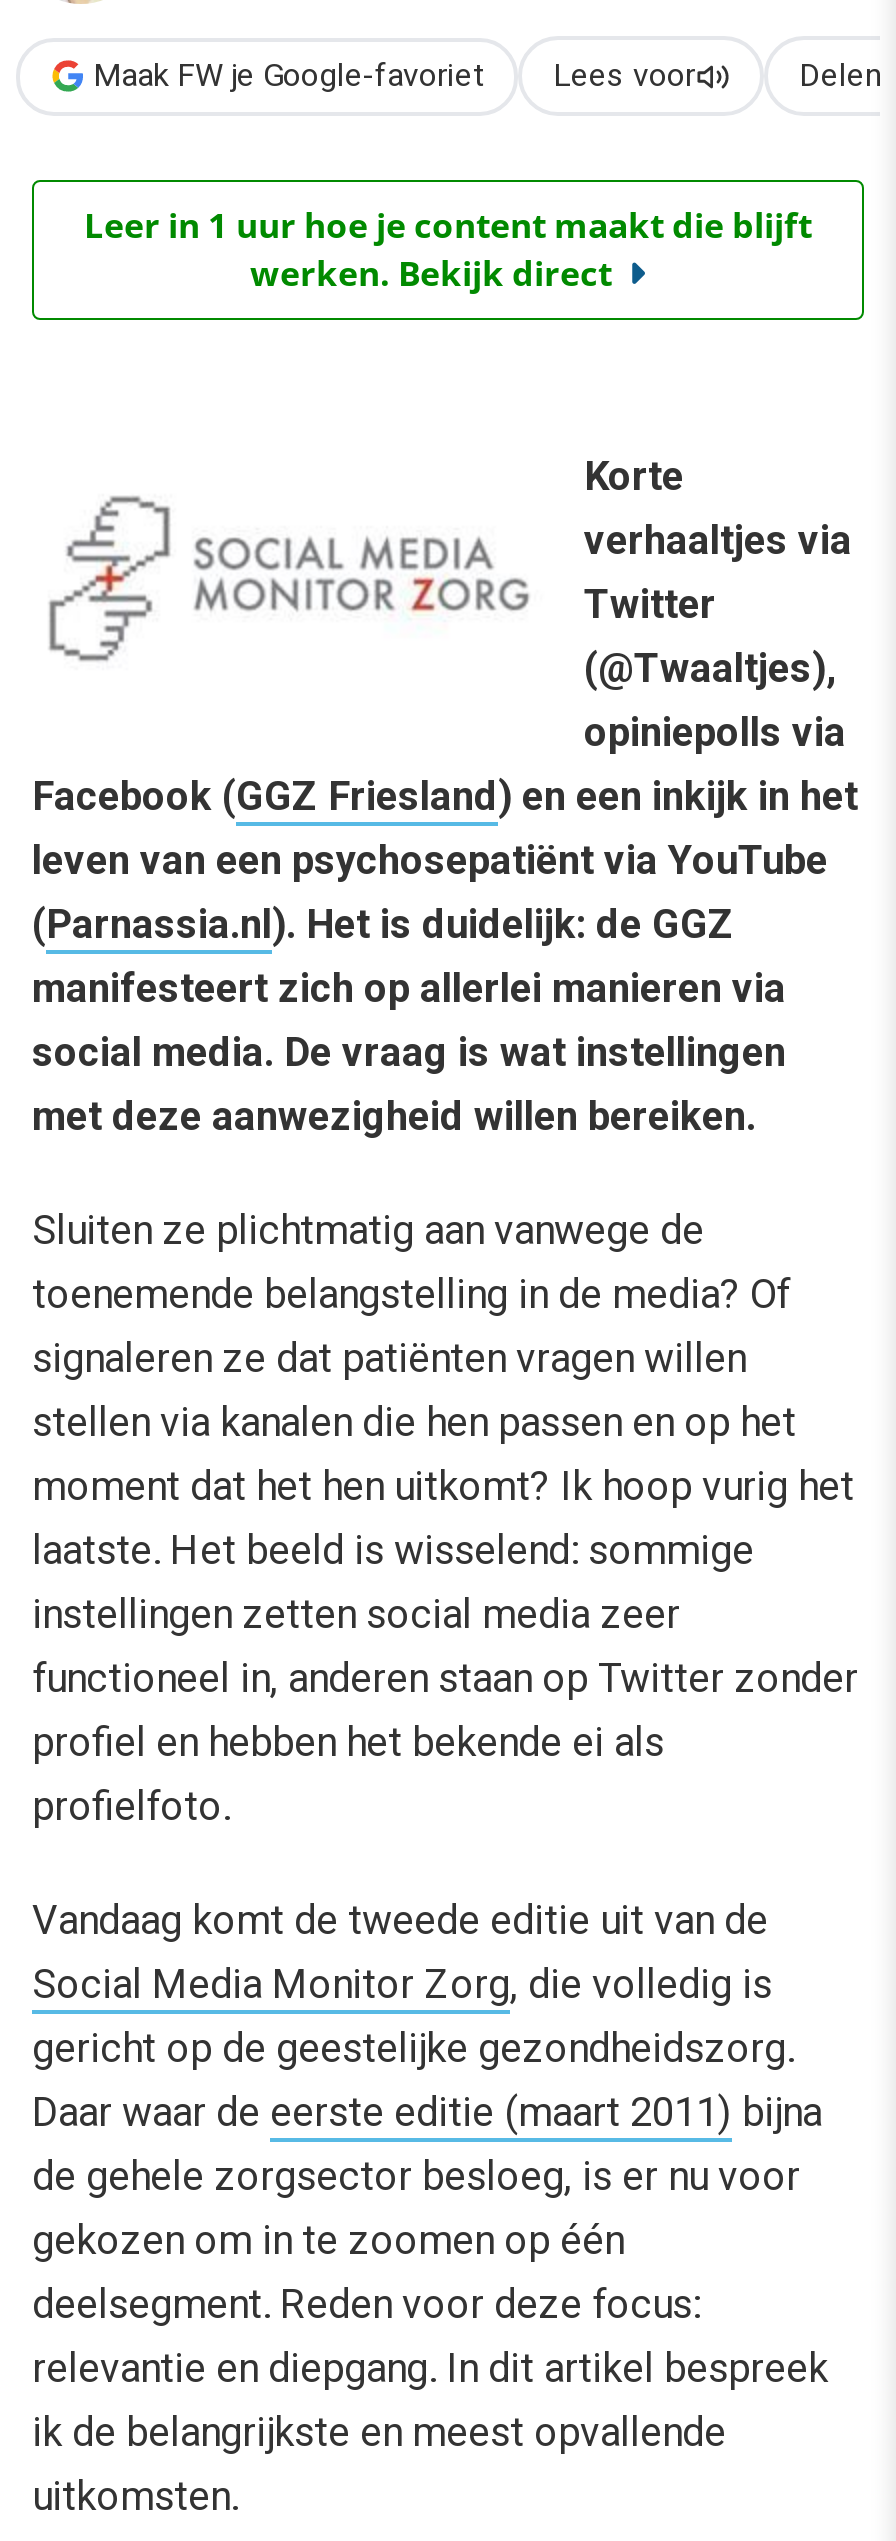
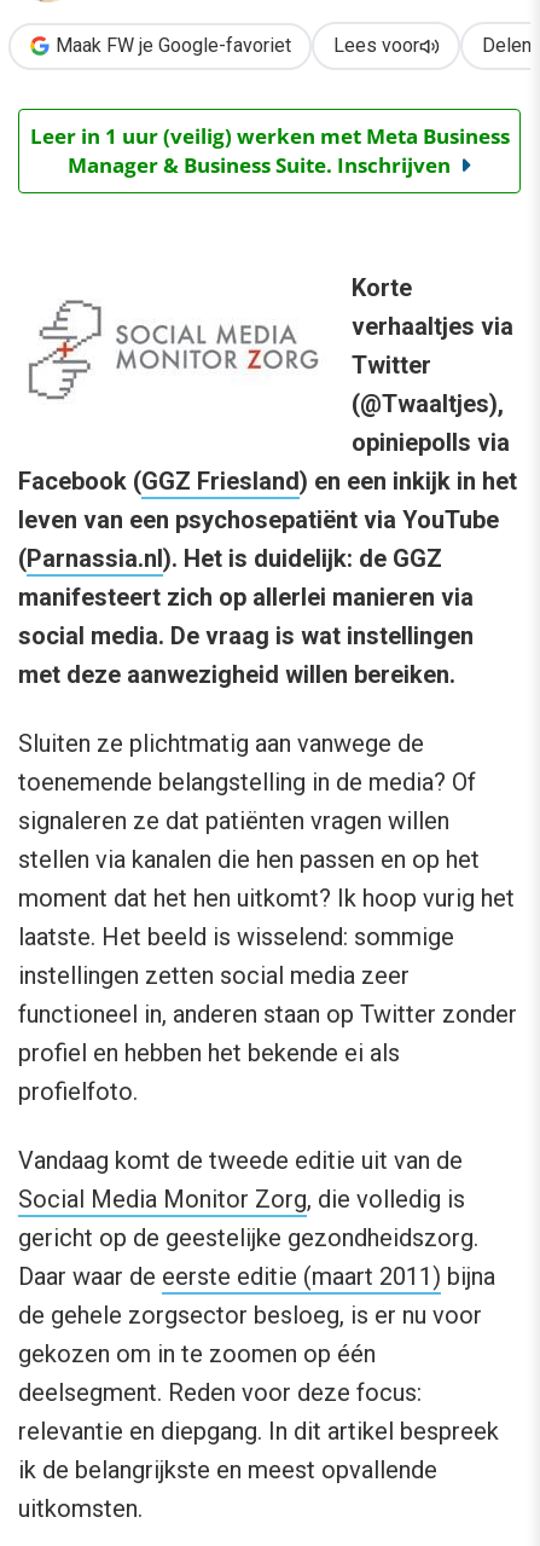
[84,203,812,297] Leer in 1 uur hoe je content maakt die blijft | werken. Bekijk direct -> [30,122,509,179] Leer in 1 uur (veilig) werken met Meta Business | Manager & Business Suite. Inschrijven

